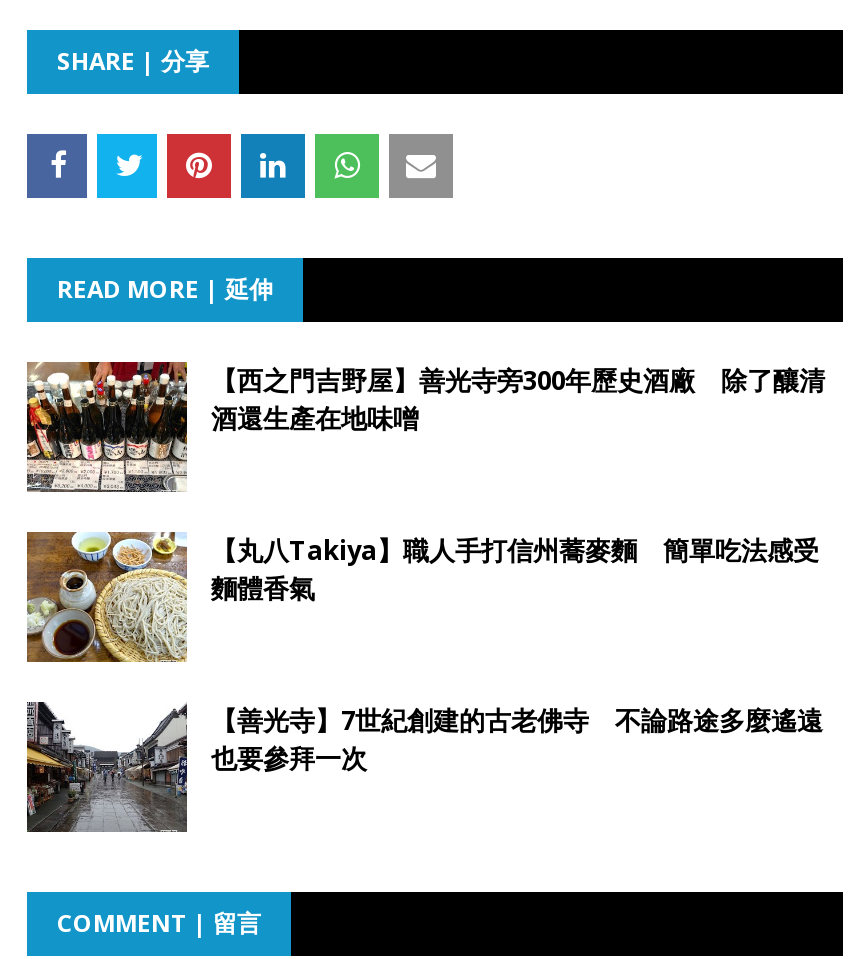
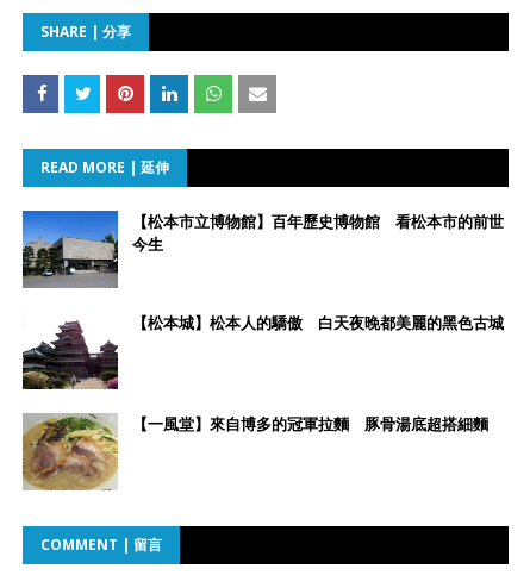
[25,360,825,490] [image] | 【西之門吉野屋】善光寺旁300年歷史酒廠 除了釀清 | 酒還生產在地味噌 -> [21,210,504,288] [image] | 【松本市立博物館】百年歷史博物館 看松本市的前世 | 今生
[25,530,819,662] [image] | 【丸八Takiya】職人手打信州蕎麥麵 簡單吃法感受 | 麵體香氣 -> [21,312,504,390] [image] | 【松本城】松本人的驕傲 白天夜晚都美麗的黑色古城
[25,702,823,834] [image] | 【善光寺】7世紀創建的古老佛寺 不論路途多麼遙遠 | 也要參拜一次 -> [21,412,488,492] [image] | 【一風堂】來自博多的冠軍拉麵 豚骨湯底超搭細麵

